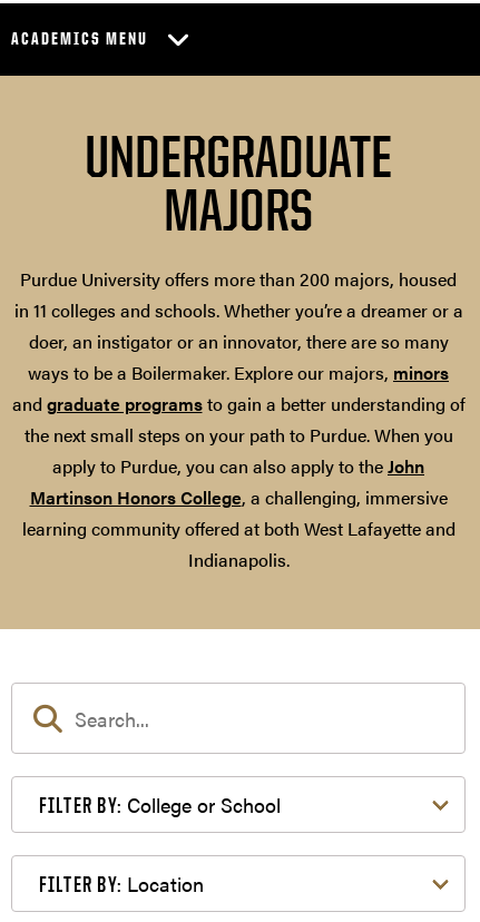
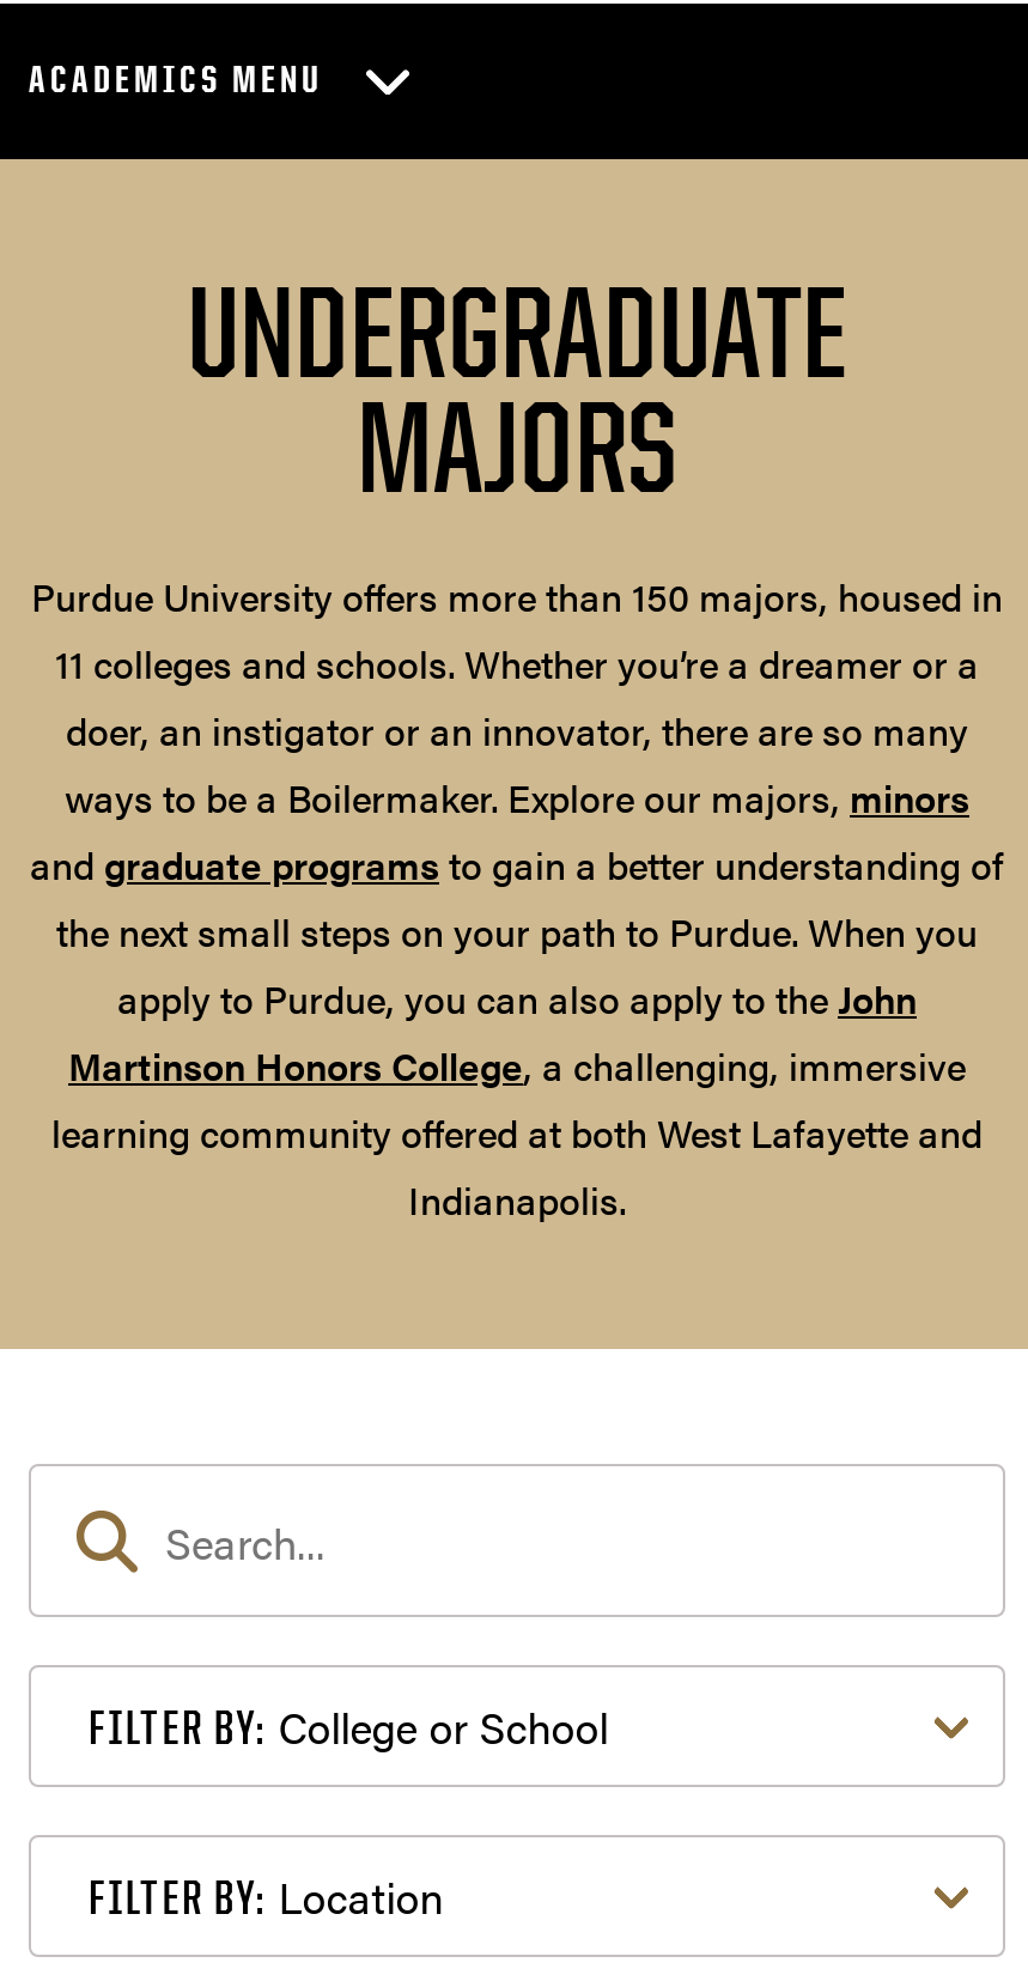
[14,266,463,323] Purdue University offers more than 200 majors, housed | in 11 colleges and schools. Whether you’re a dreamer or a -> [31,569,1003,691] Purdue University offers more than 150 majors, housed in | 11 colleges and schools. Whether you’re a dreamer or a

